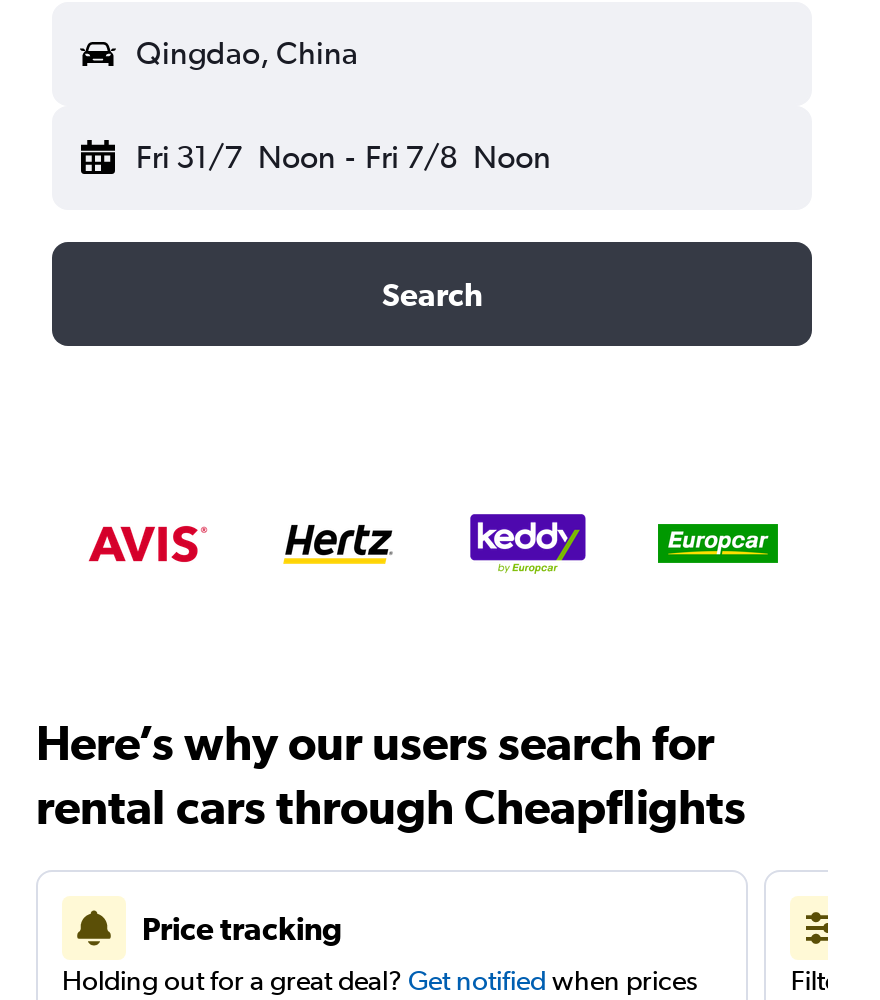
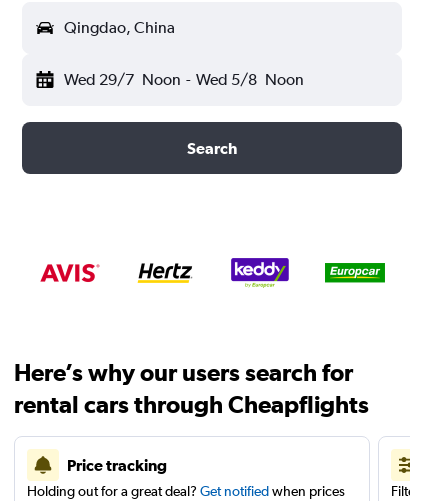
[136,138,551,176] Fri 31/7 Noon - Fri 7/8 Noon -> [64,70,304,89] Wed 29/7 Noon - Wed 5/8 Noon

